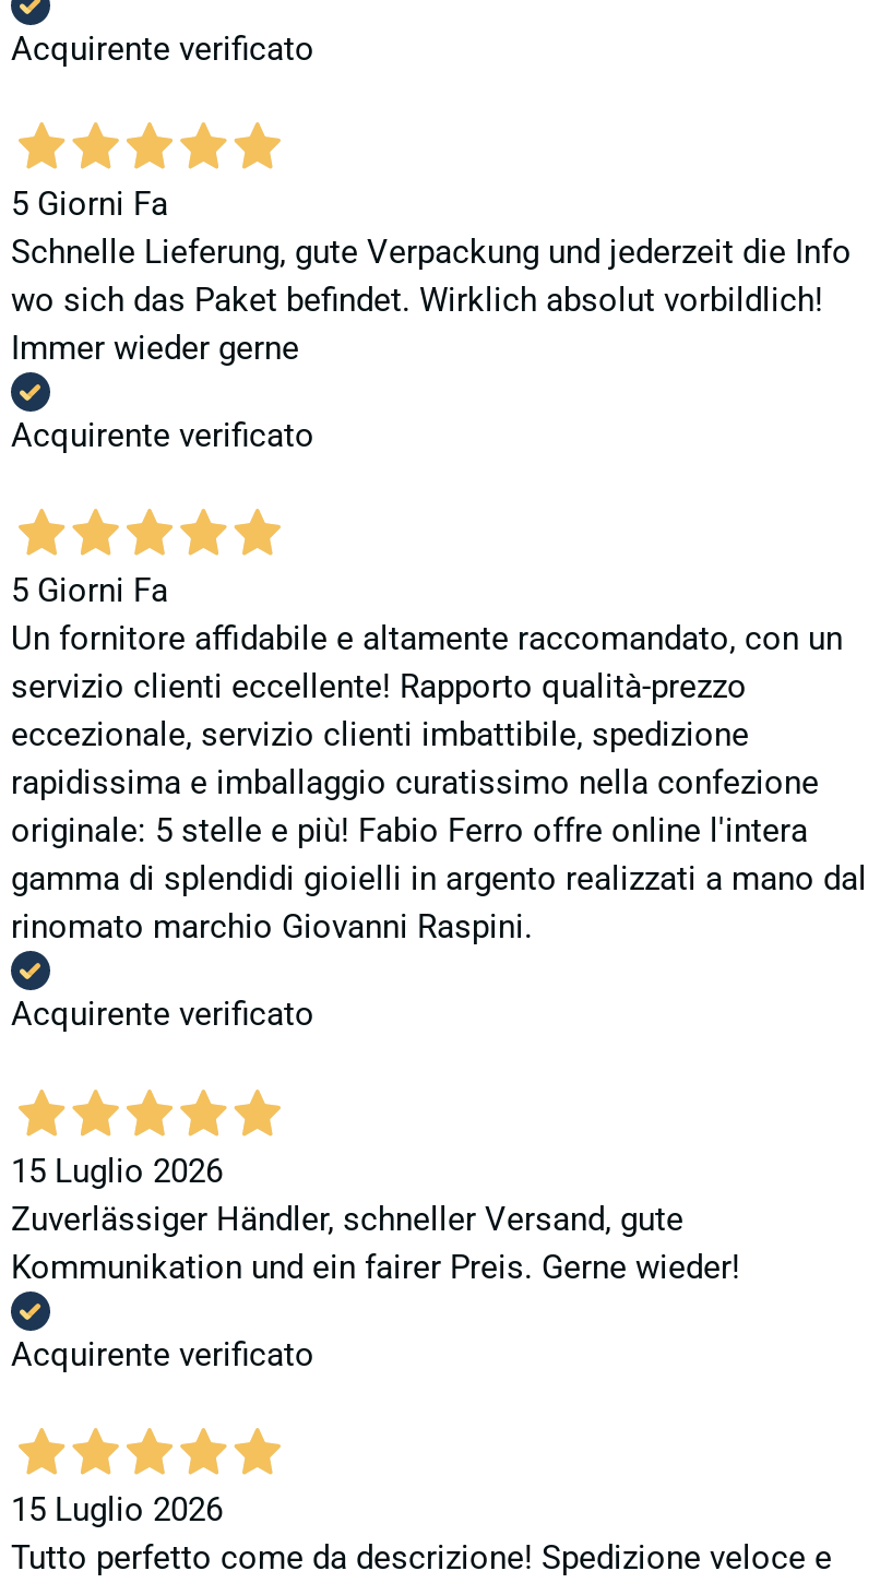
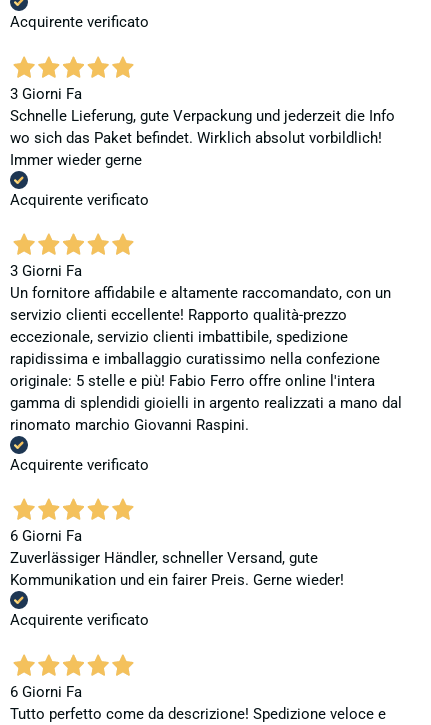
[11,185,168,224] 5 Giorni Fa -> [10,85,82,103] 3 Giorni Fa
[11,572,168,611] 5 Giorni Fa -> [10,262,82,280] 3 Giorni Fa
[11,1152,223,1191] 15 Luglio 2026 -> [10,527,82,545] 6 Giorni Fa
[11,1491,223,1530] 15 Luglio 2026 -> [10,683,82,701] 6 Giorni Fa

